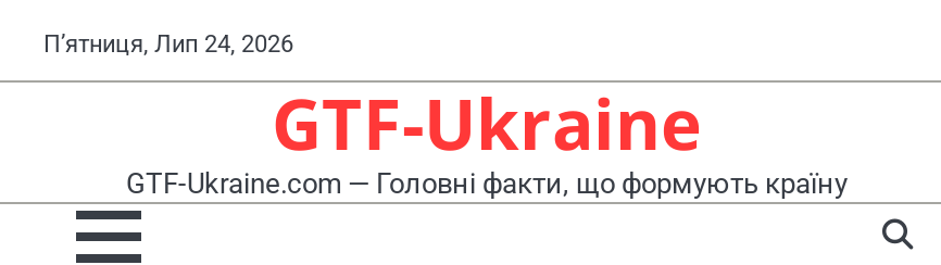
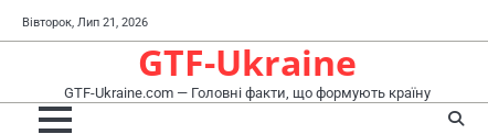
[43,30,293,59] П’ятниця, Лип 24, 2026 -> [22,15,148,30] Вівторок, Лип 21, 2026

